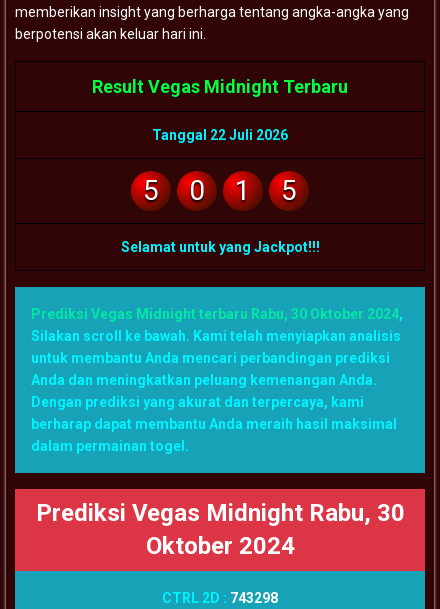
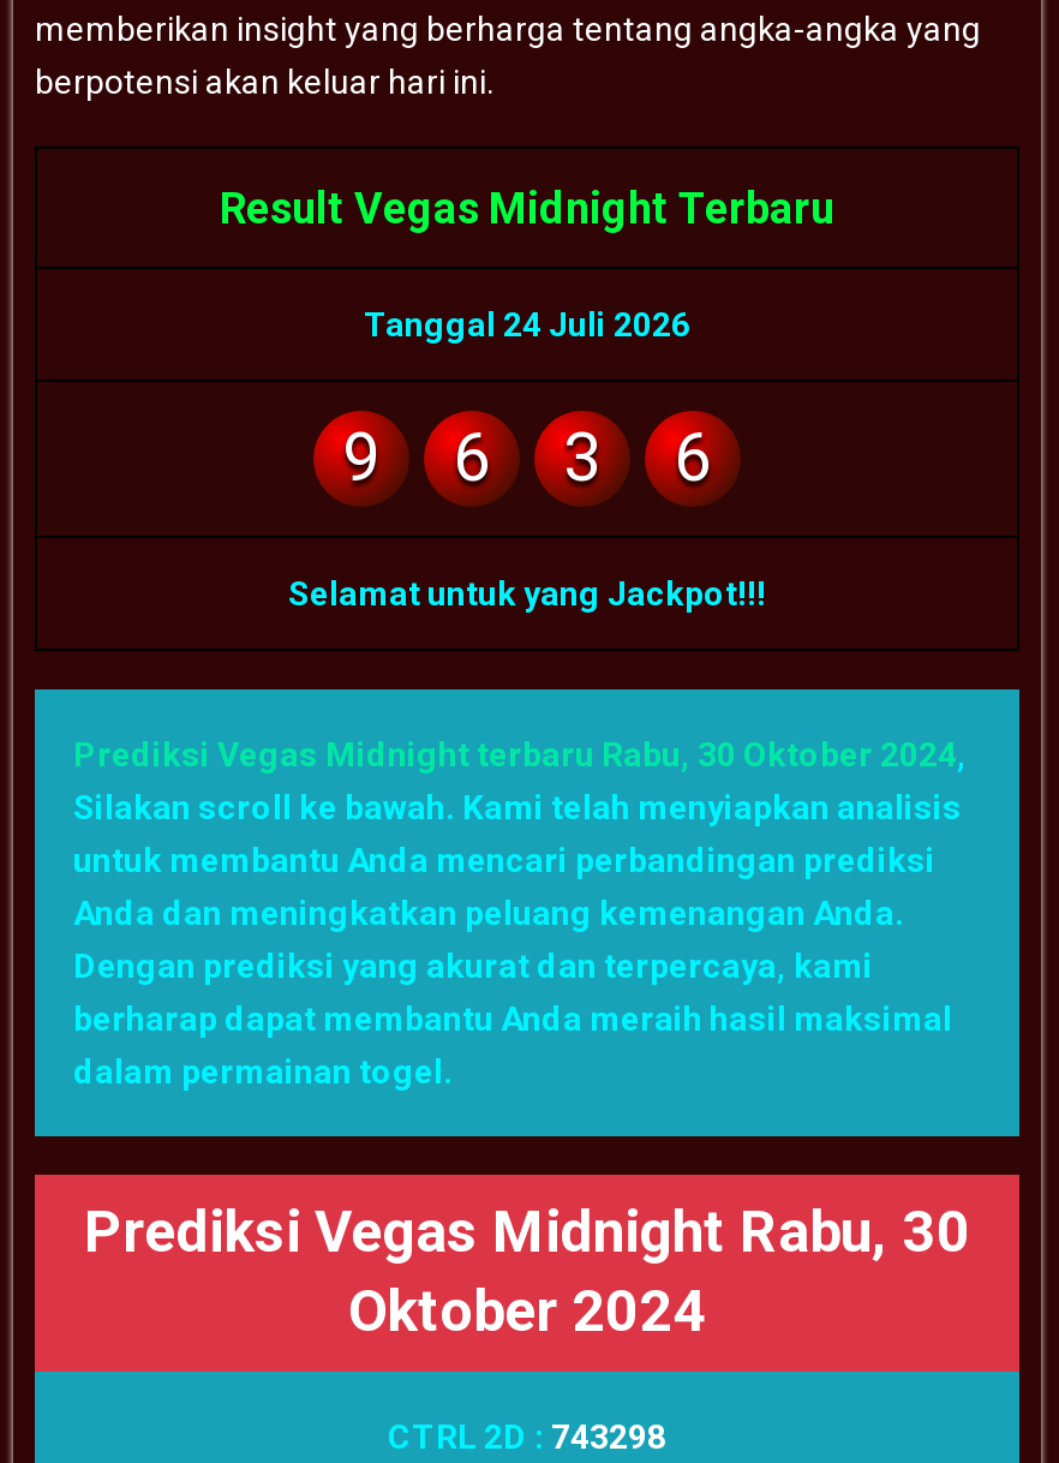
[152,126,288,142] Tanggal 22 Juli 2026 -> [364,304,690,342] Tanggal 24 Juli 2026
[143,173,159,206] 5 -> [342,417,381,496] 9
[189,173,205,206] 0 -> [453,417,491,496] 6
[235,173,251,206] 1 -> [563,417,602,496] 3
[281,173,297,206] 5 -> [674,417,712,496] 6

